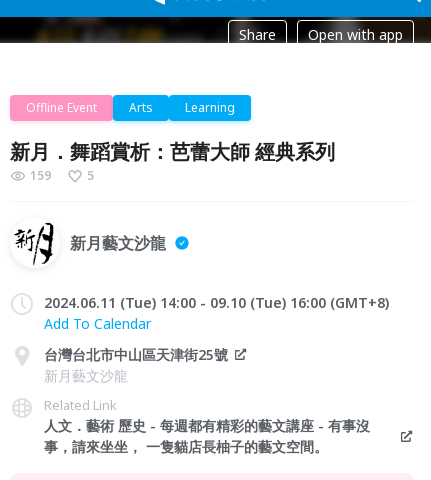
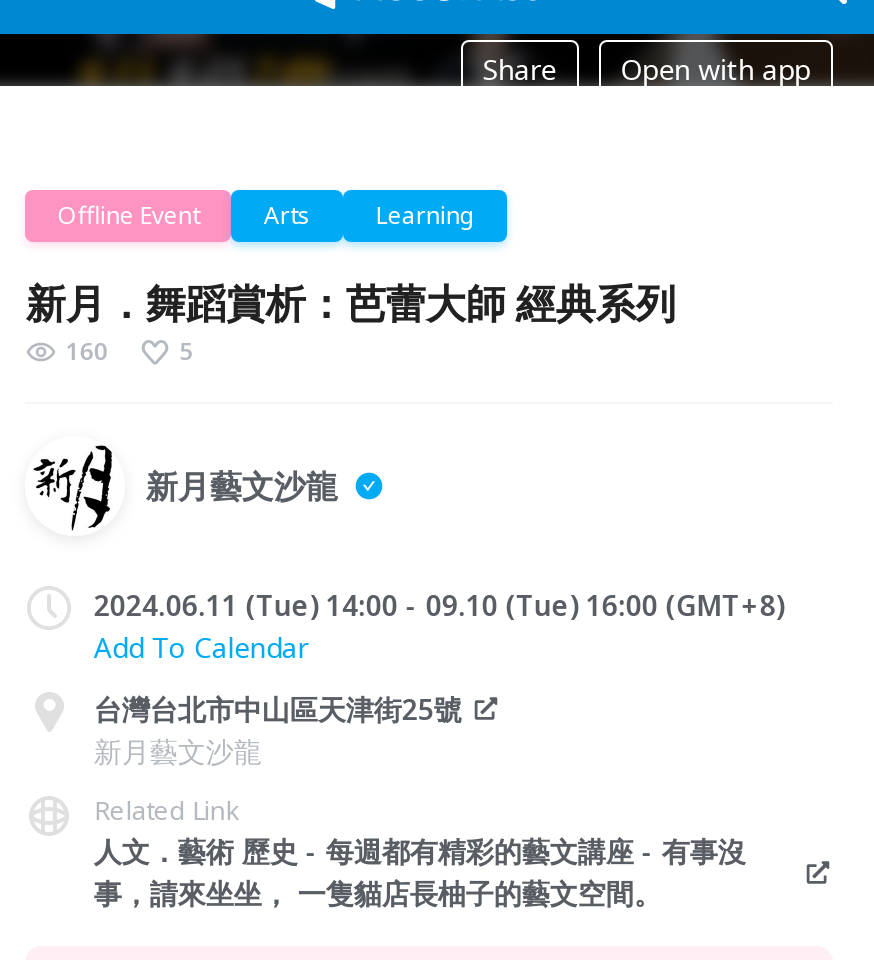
[30,167,51,184] 159 -> [66,334,108,368] 160

